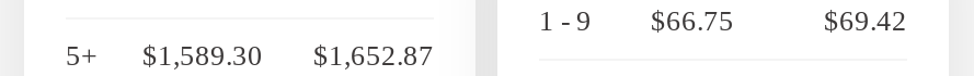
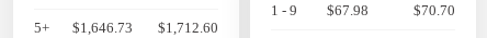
[539,5,734,37] 1 - 9 $66.75 -> [271,2,369,19] 1 - 9 $67.98
[824,5,907,37] $69.42 -> [414,2,455,19] $70.70
[142,40,263,72] $1,589.30 -> [72,20,133,36] $1,646.73
[313,40,434,72] $1,652.87 -> [158,20,218,36] $1,712.60

